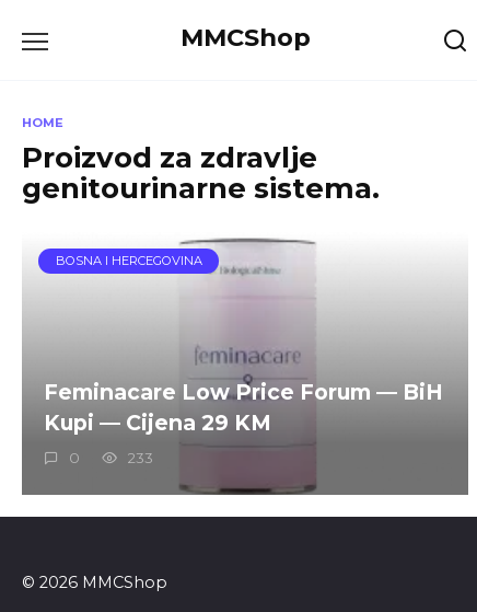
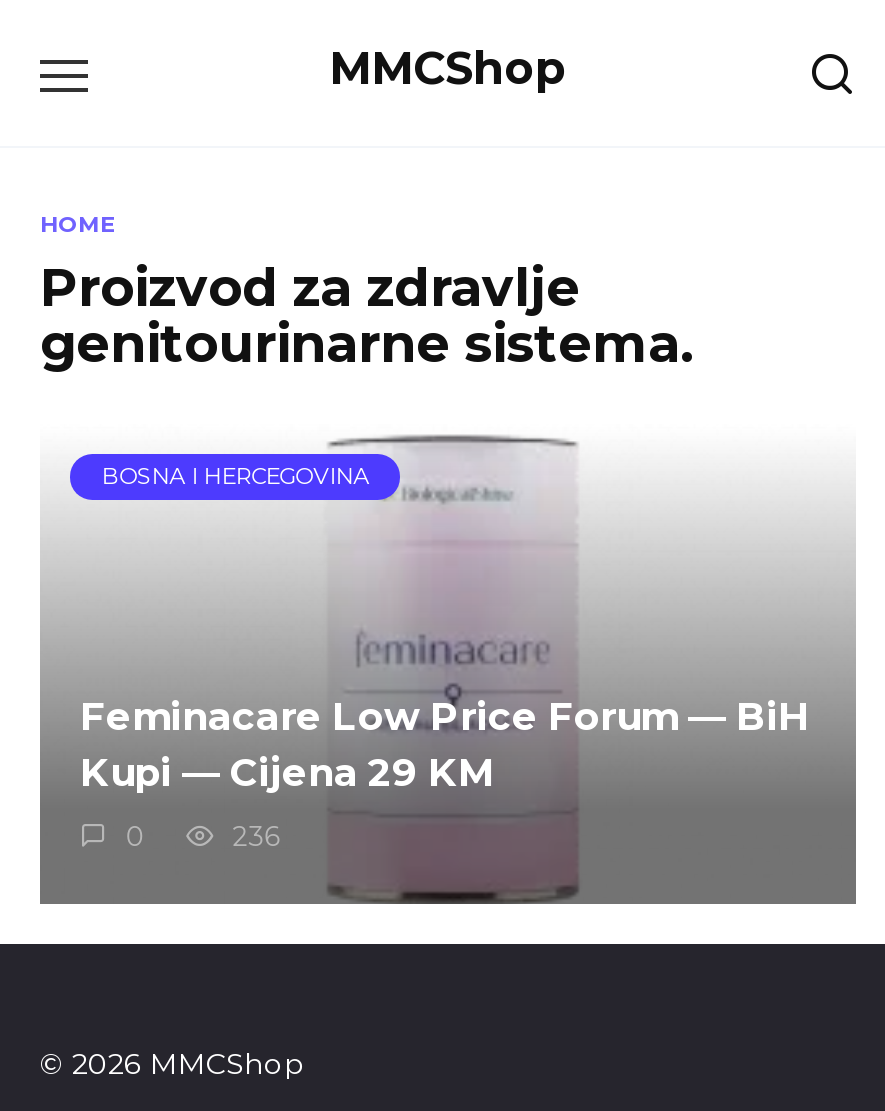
[127,449,153,466] 233 -> [232,820,280,852] 236

